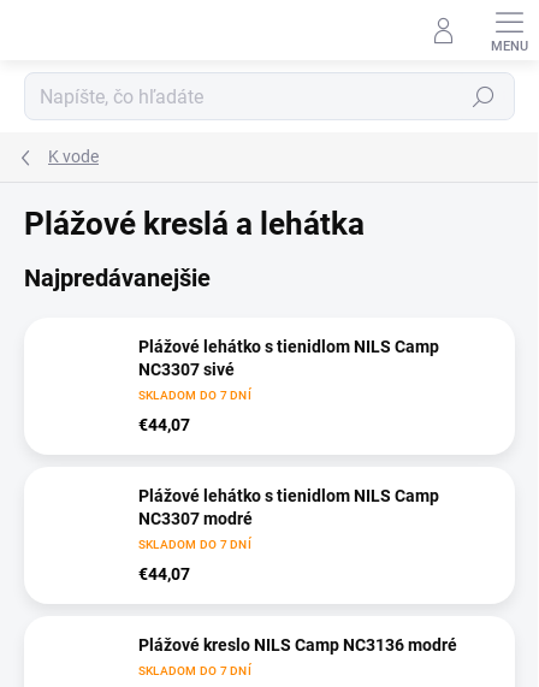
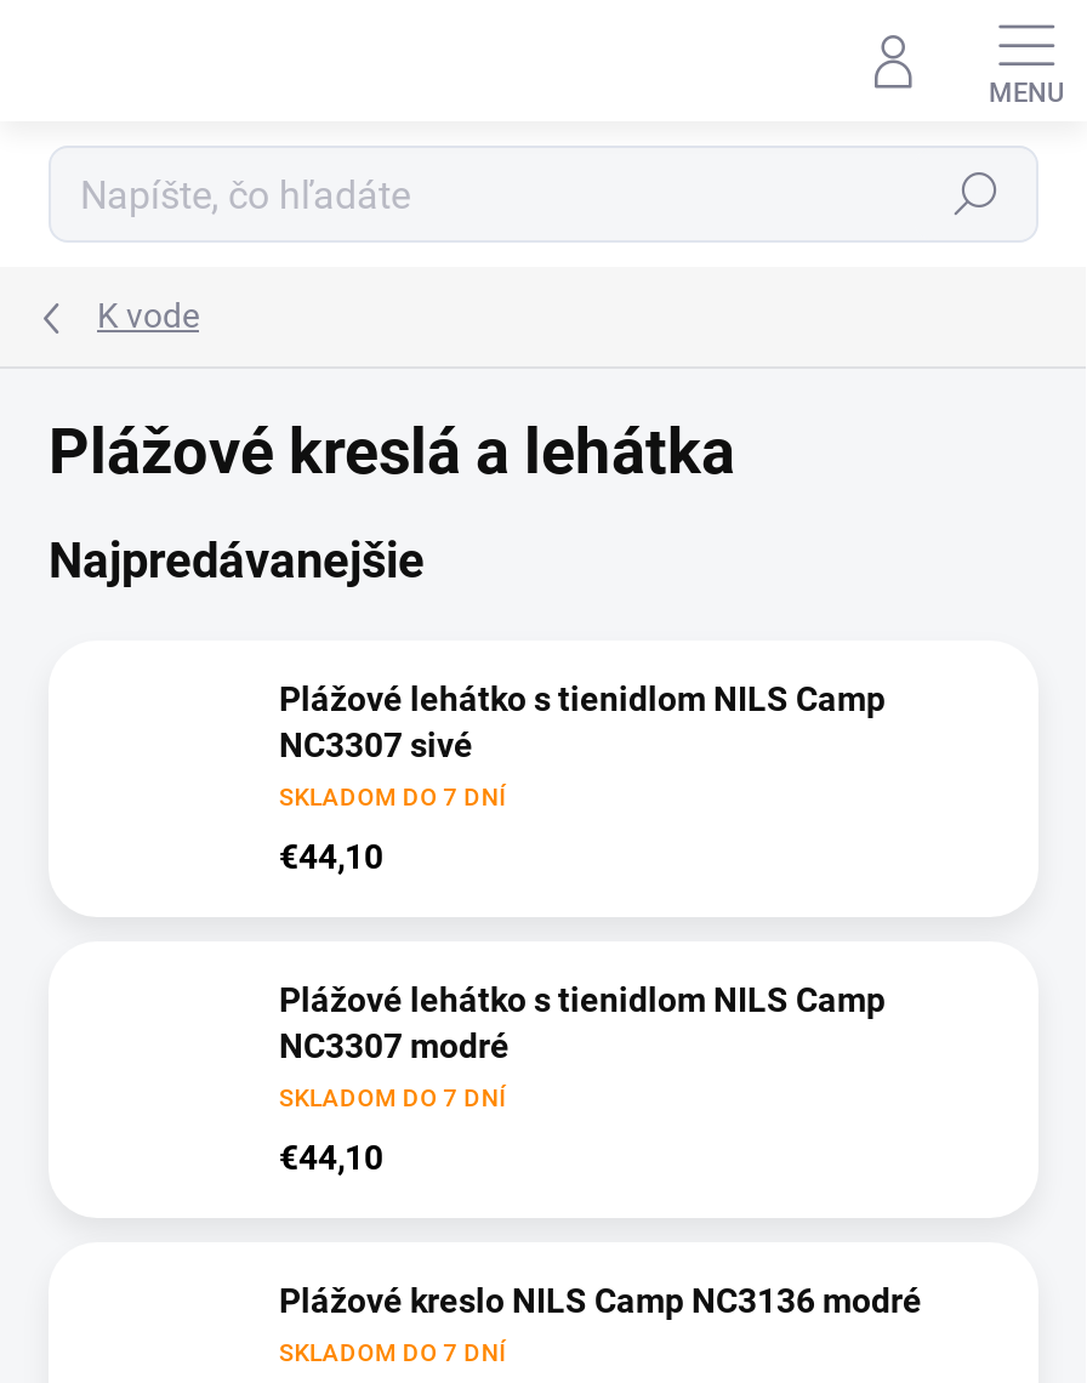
[138,415,190,434] €44,07 -> [279,836,383,875] €44,10
[138,564,190,583] €44,07 -> [279,1137,383,1176] €44,10

